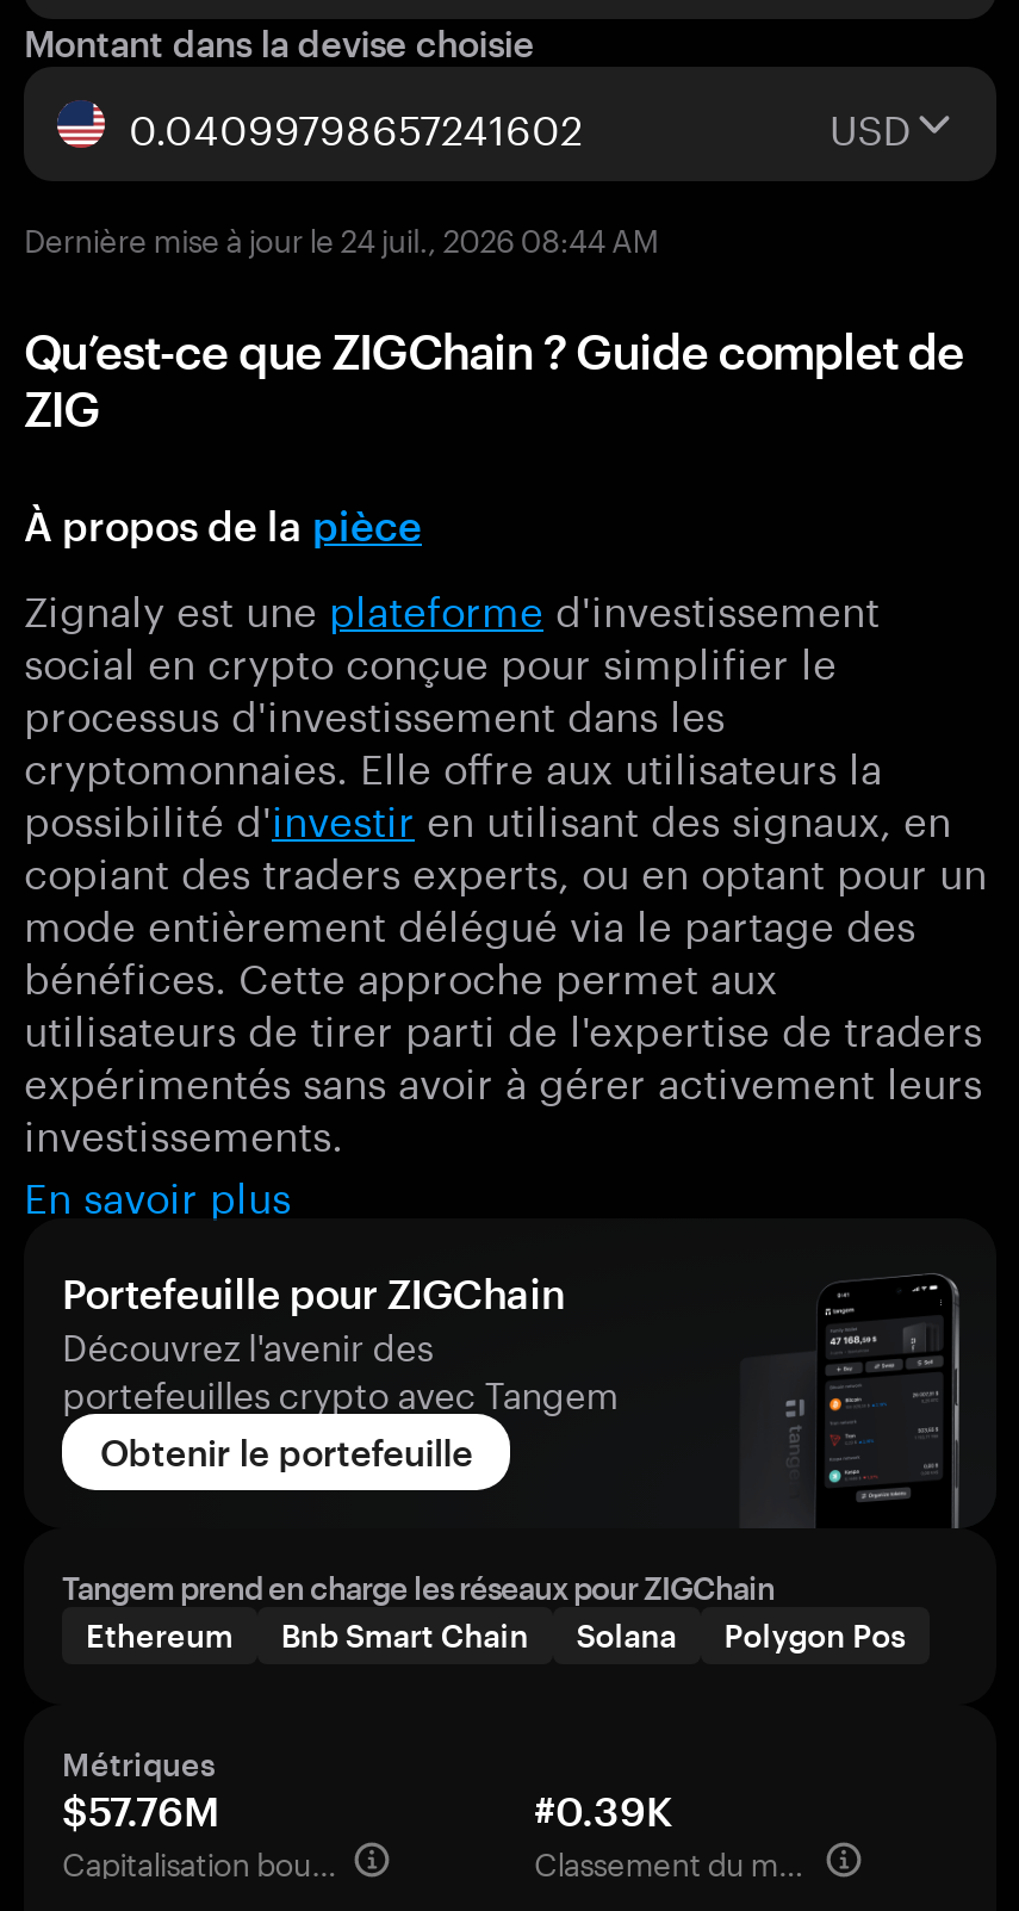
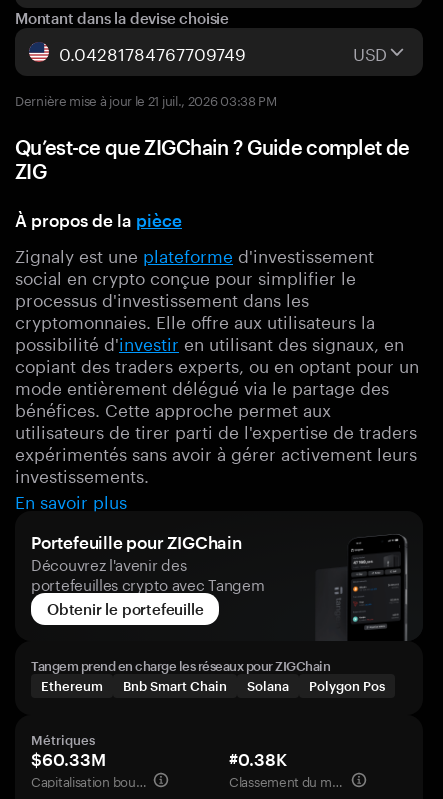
[24,212,658,260] Dernière mise à jour le 24 juil., 2026 08:44 AM -> [15,89,277,109] Dernière mise à jour le 21 juil., 2026 03:38 PM
[62,1786,219,1834] $57.76M -> [31,749,106,769] $60.33M
[534,1786,672,1834] #0.39K -> [229,749,287,769] #0.38K

